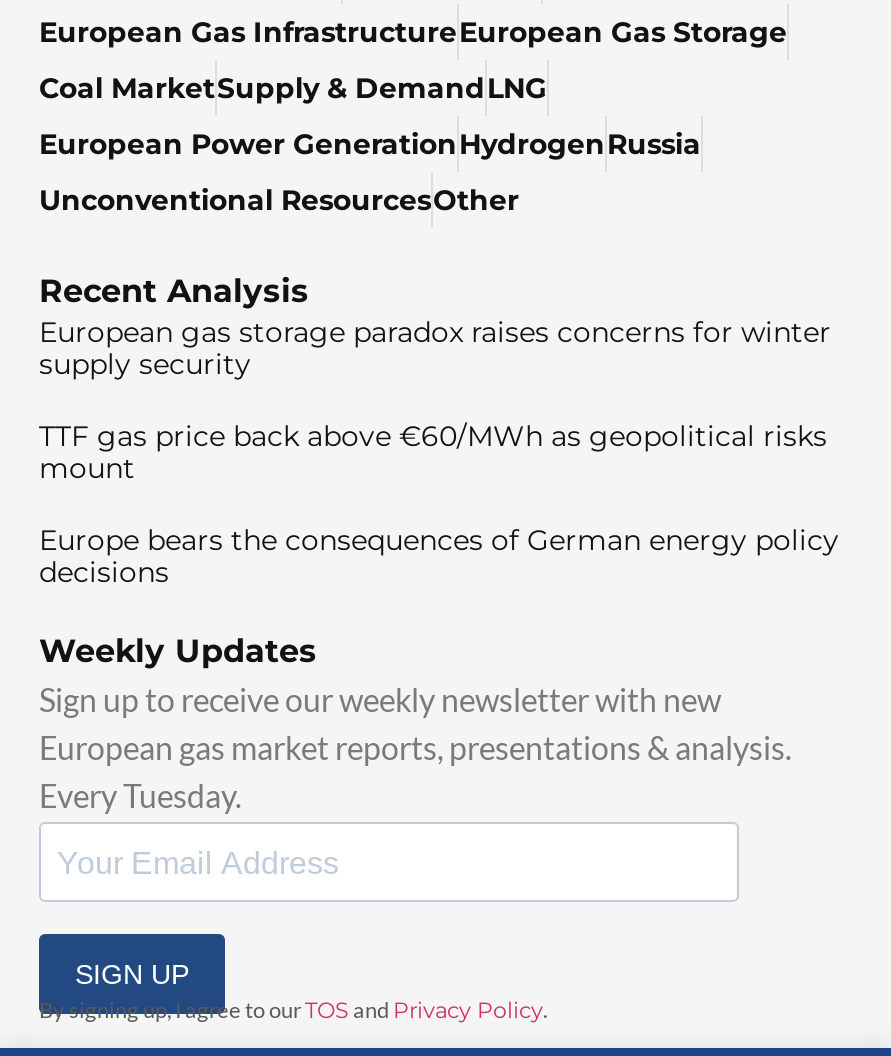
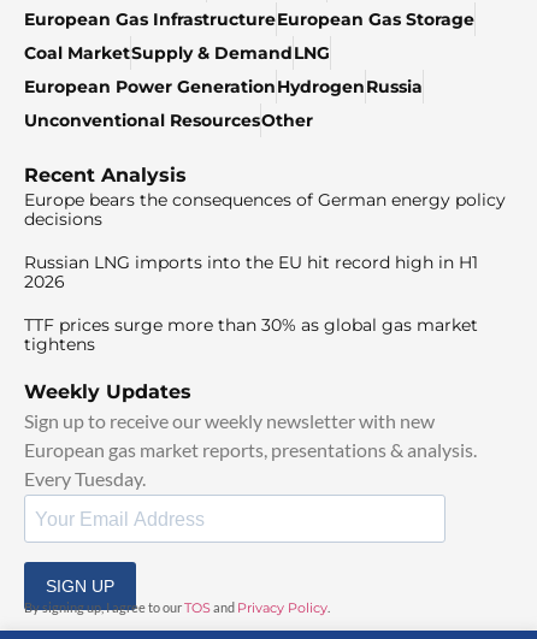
[39,315,831,487] European gas storage paradox raises concerns for winter | supply security | TTF gas price back above €60/MWh as geopolitical risks | mount -> none
moved [39,523,839,591] -> [24,189,506,230]: Europe bears the consequences of German energy policy | decisions
none -> [24,252,478,355] Russian LNG imports into the EU hit record high in H1 | 2026 | TTF prices surge more than 30% as global gas market | tightens

